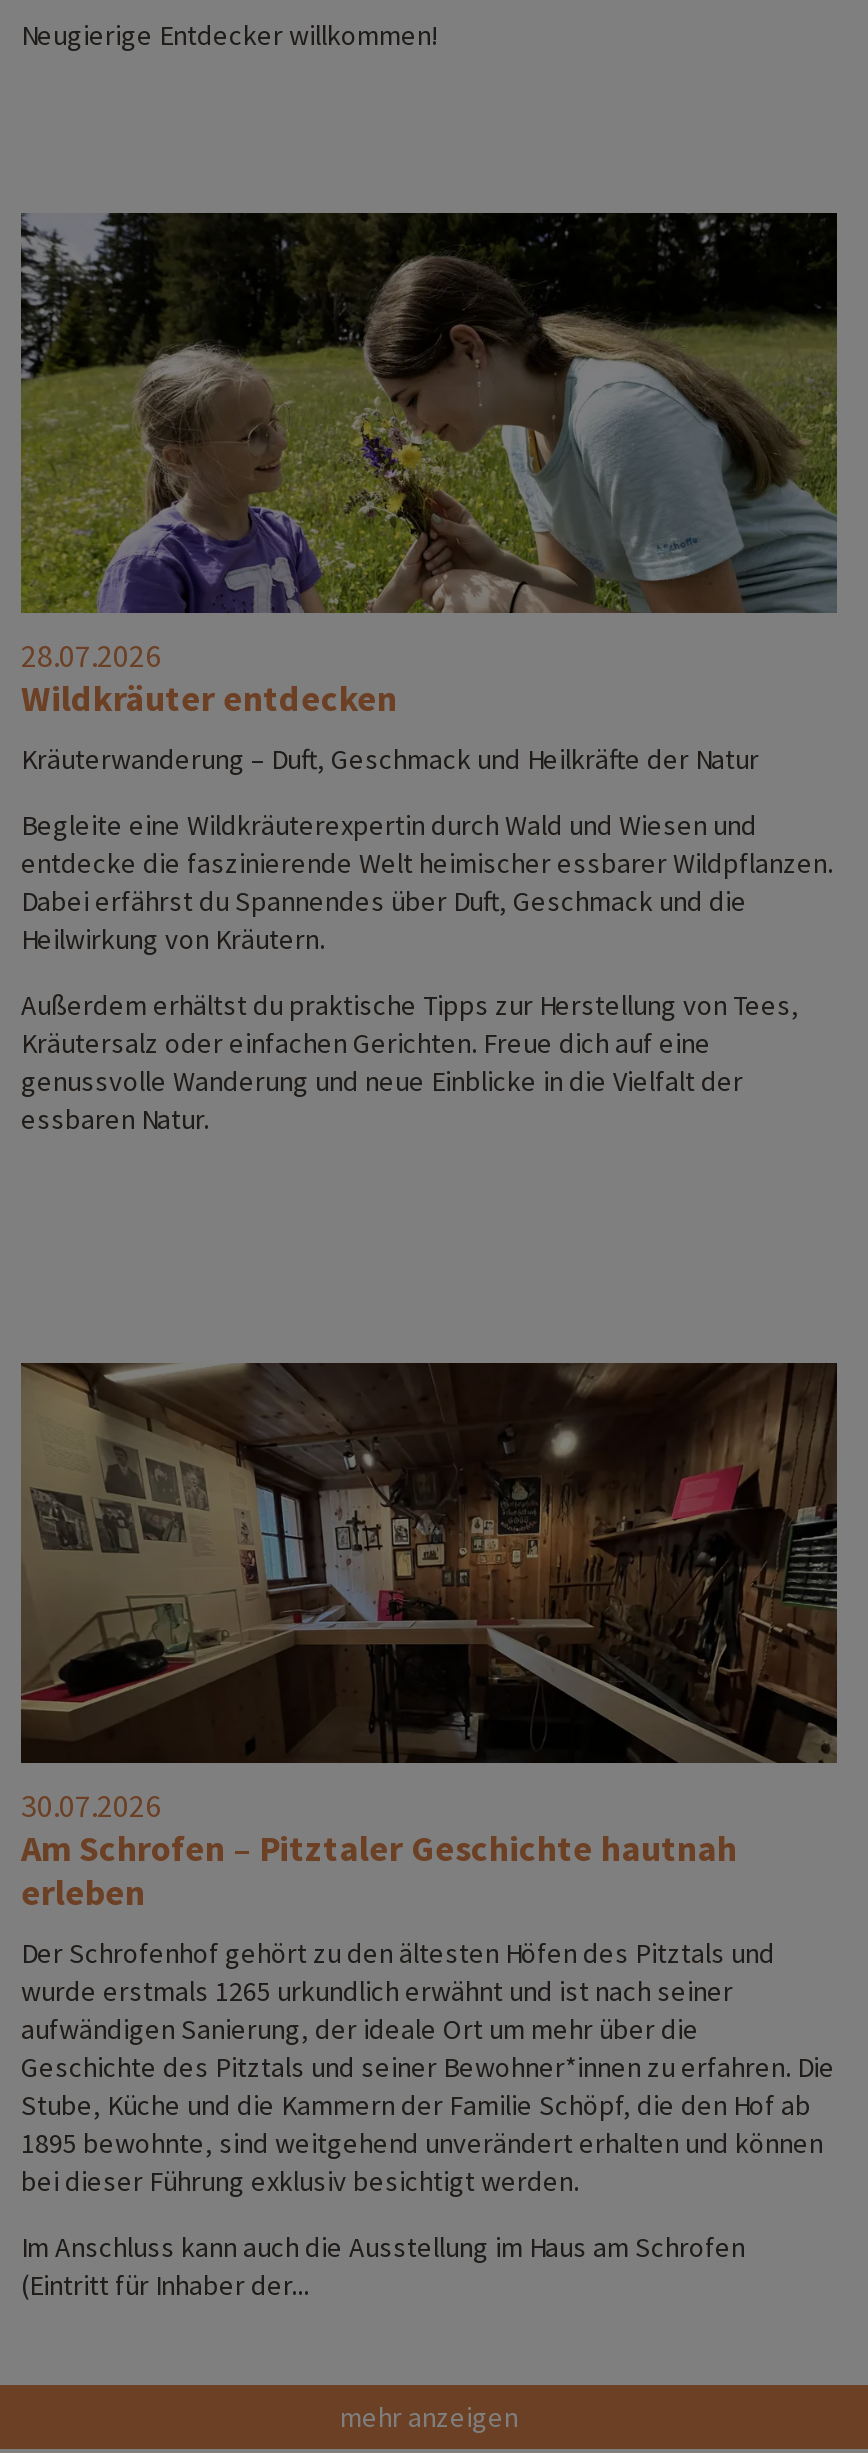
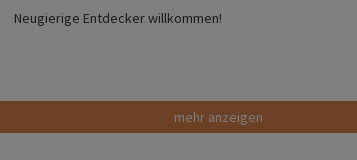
[19,210,839,1137] [image] | 28.07.2026 | Wildkräuter entdecken | Kräuterwanderung – Duft, Geschmack und Heilkräfte der Natur | Begleite eine Wildkräuterexpertin durch Wald und Wiesen und | entdecke die faszinierende Welt heimischer essbarer Wildpflanzen. | Dabei erfährst du Spannendes über Duft, Geschmack und die | Heilwirkung von Kräutern. | Außerdem erhältst du praktische Tipps zur Herstellung von Tees, | Kräutersalz oder einfachen Gerichten. Freue dich auf eine | genussvolle Wanderung und neue Einblicke in die Vielfalt der | essbaren Natur. -> none
[19,1360,839,2303] [image] | 30.07.2026 | Am Schrofen – Pitztaler Geschichte hautnah | erleben | Der Schrofenhof gehört zu den ältesten Höfen des Pitztals und | wurde erstmals 1265 urkundlich erwähnt und ist nach seiner | aufwändigen Sanierung, der ideale Ort um mehr über die | Geschichte des Pitztals und seiner Bewohner*innen zu erfahren. Die | Stube, Küche und die Kammern der Familie Schöpf, die den Hof ab | 1895 bewohnte, sind weitgehend unverändert erhalten und können | bei dieser Führung exklusiv besichtigt werden. | Im Anschluss kann auch die Ausstellung im Haus am Schrofen | (Eintritt für Inhaber der... -> none

